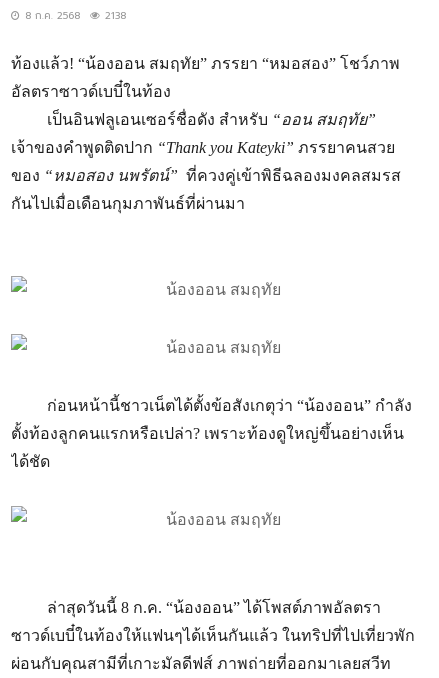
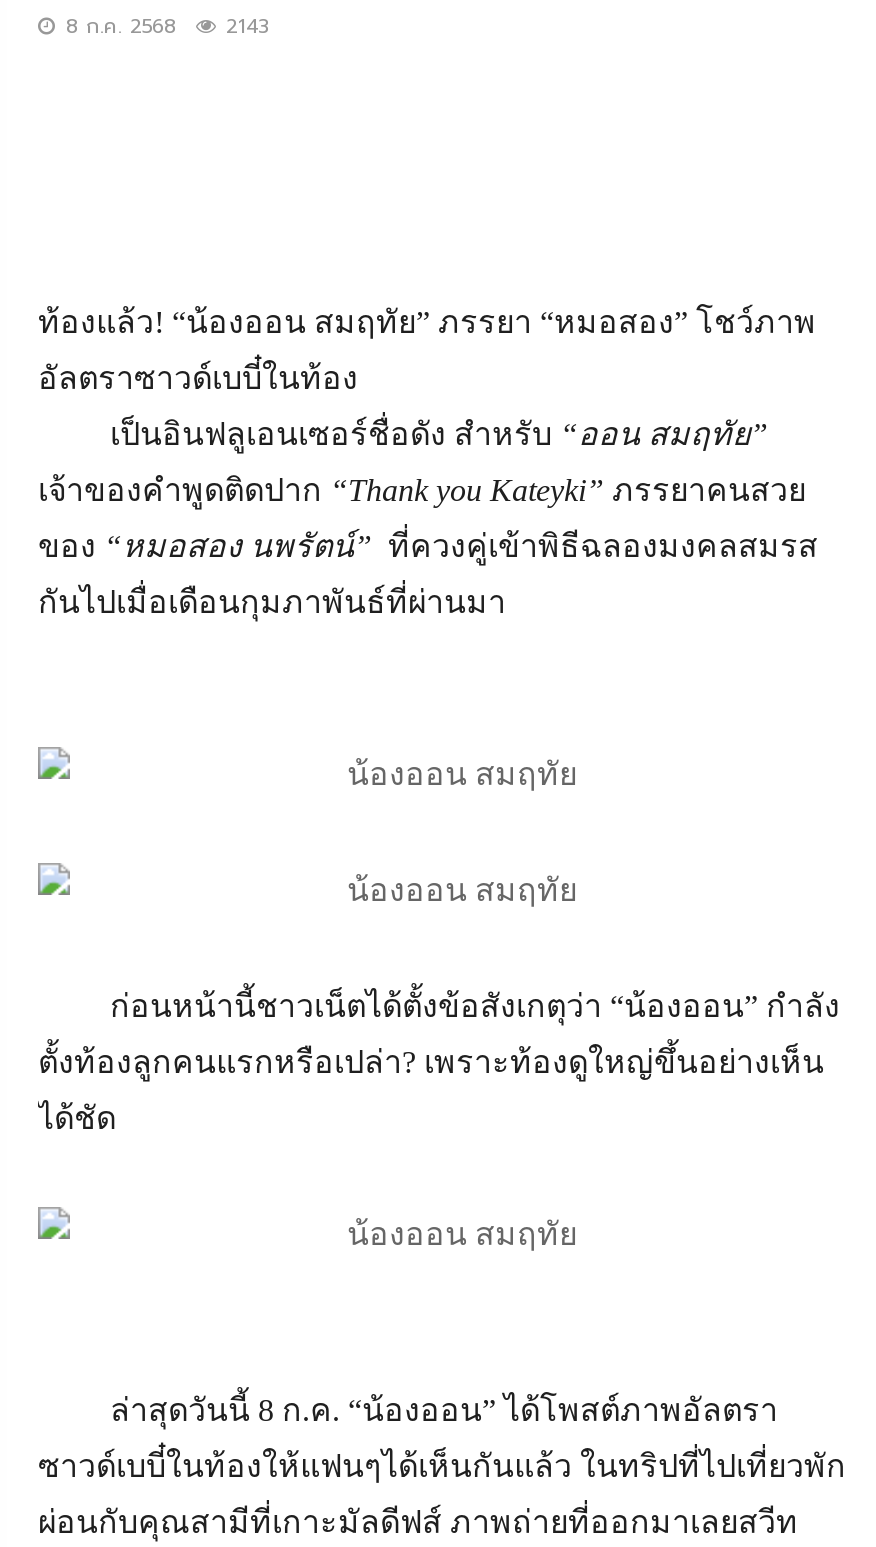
[25,8,126,23] 8 ก.ค. 2568 2138 -> [66,11,268,41] 8 ก.ค. 2568 2143

